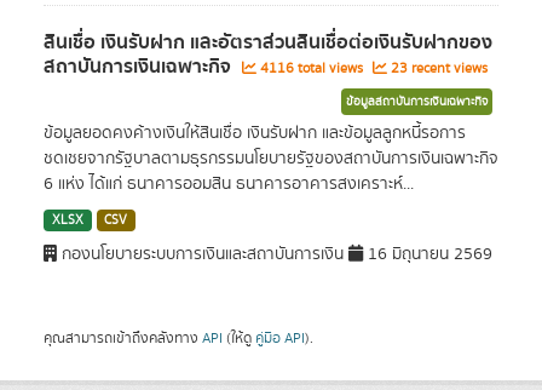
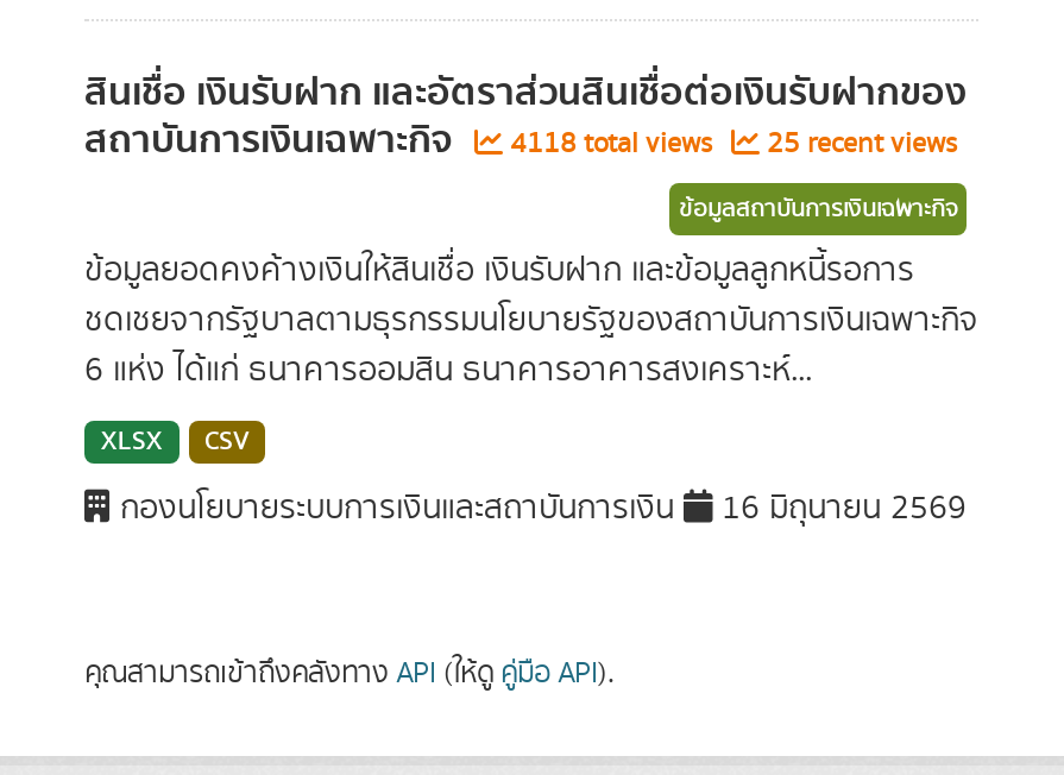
[256,58,367,79] 4116 total views -> [503,124,719,164] 4118 total views
[387,58,488,79] 23 recent views -> [760,124,957,164] 25 recent views

